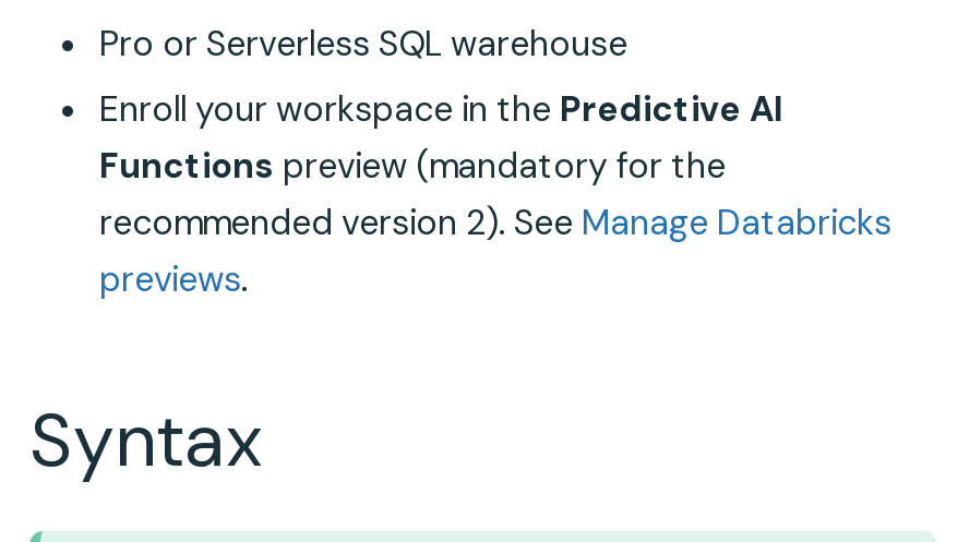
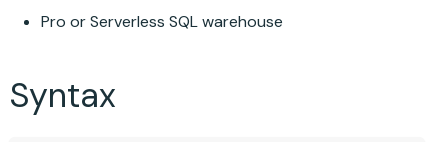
[99,87,891,303] Enroll your workspace in the Predictive AI | Functions preview (mandatory for the | recommended version 2). See Manage Databricks | previews. -> none

